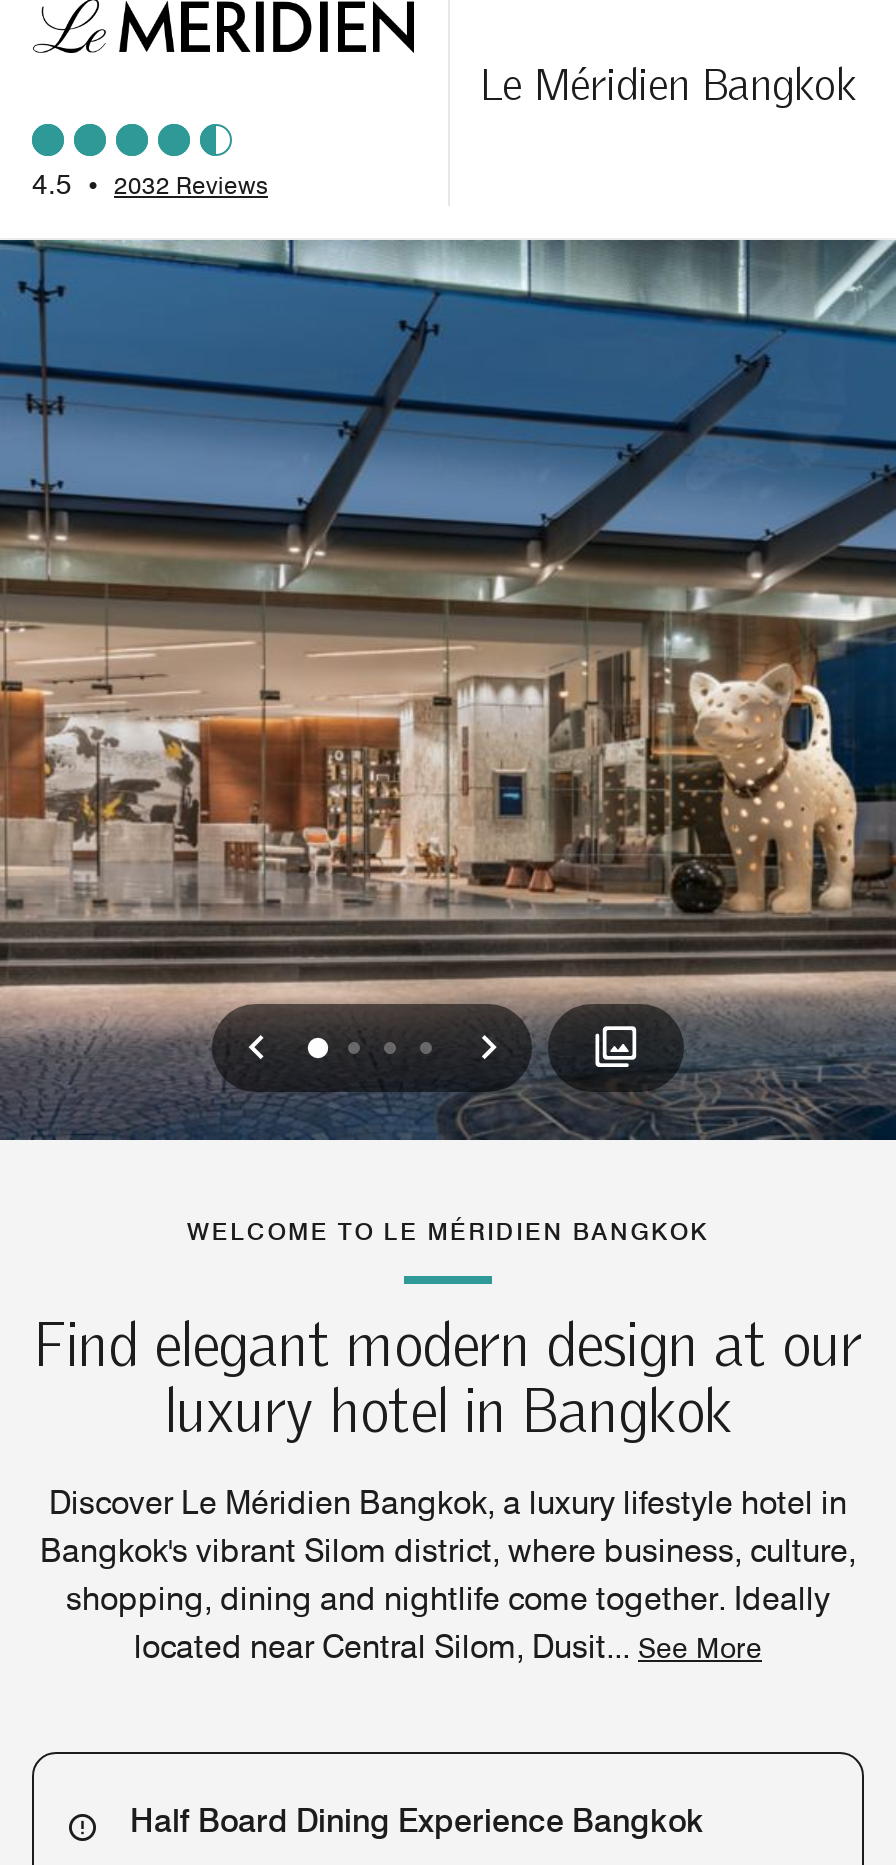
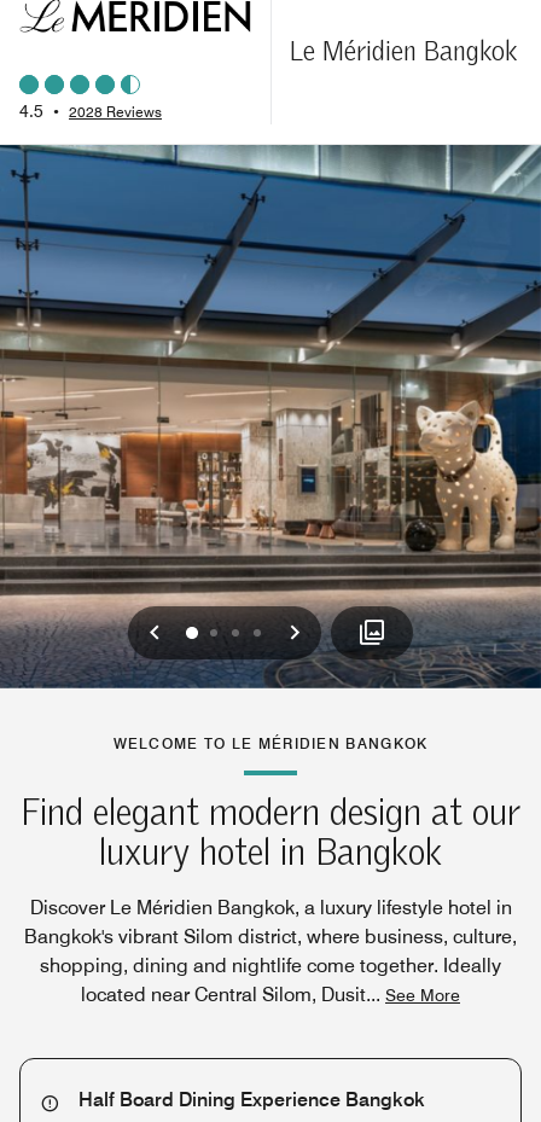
[32,168,268,200] 4.5 • 2032 Reviews -> [19,101,162,121] 4.5 • 2028 Reviews

